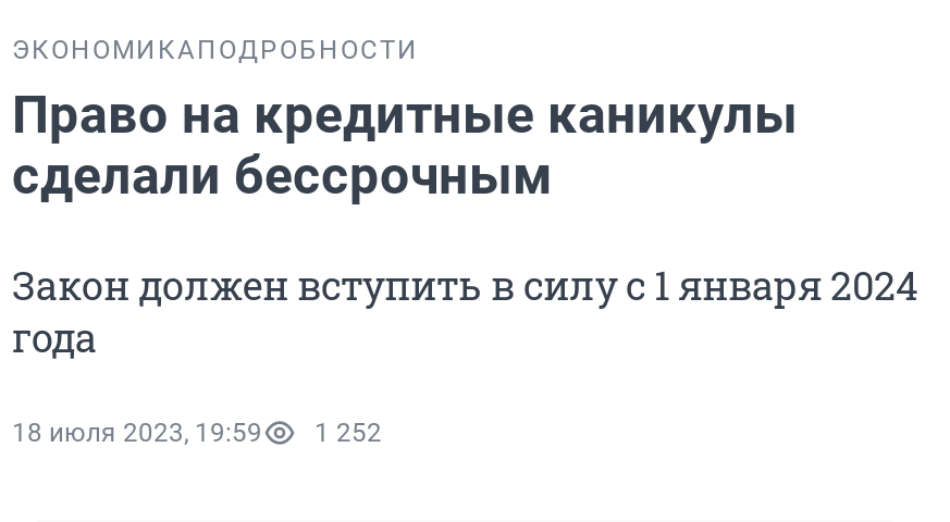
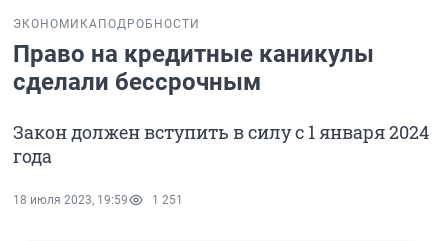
[12,418,382,448] 18 июля 2023, 19:59 1 252 -> [13,193,183,207] 18 июля 2023, 19:59 1 251

